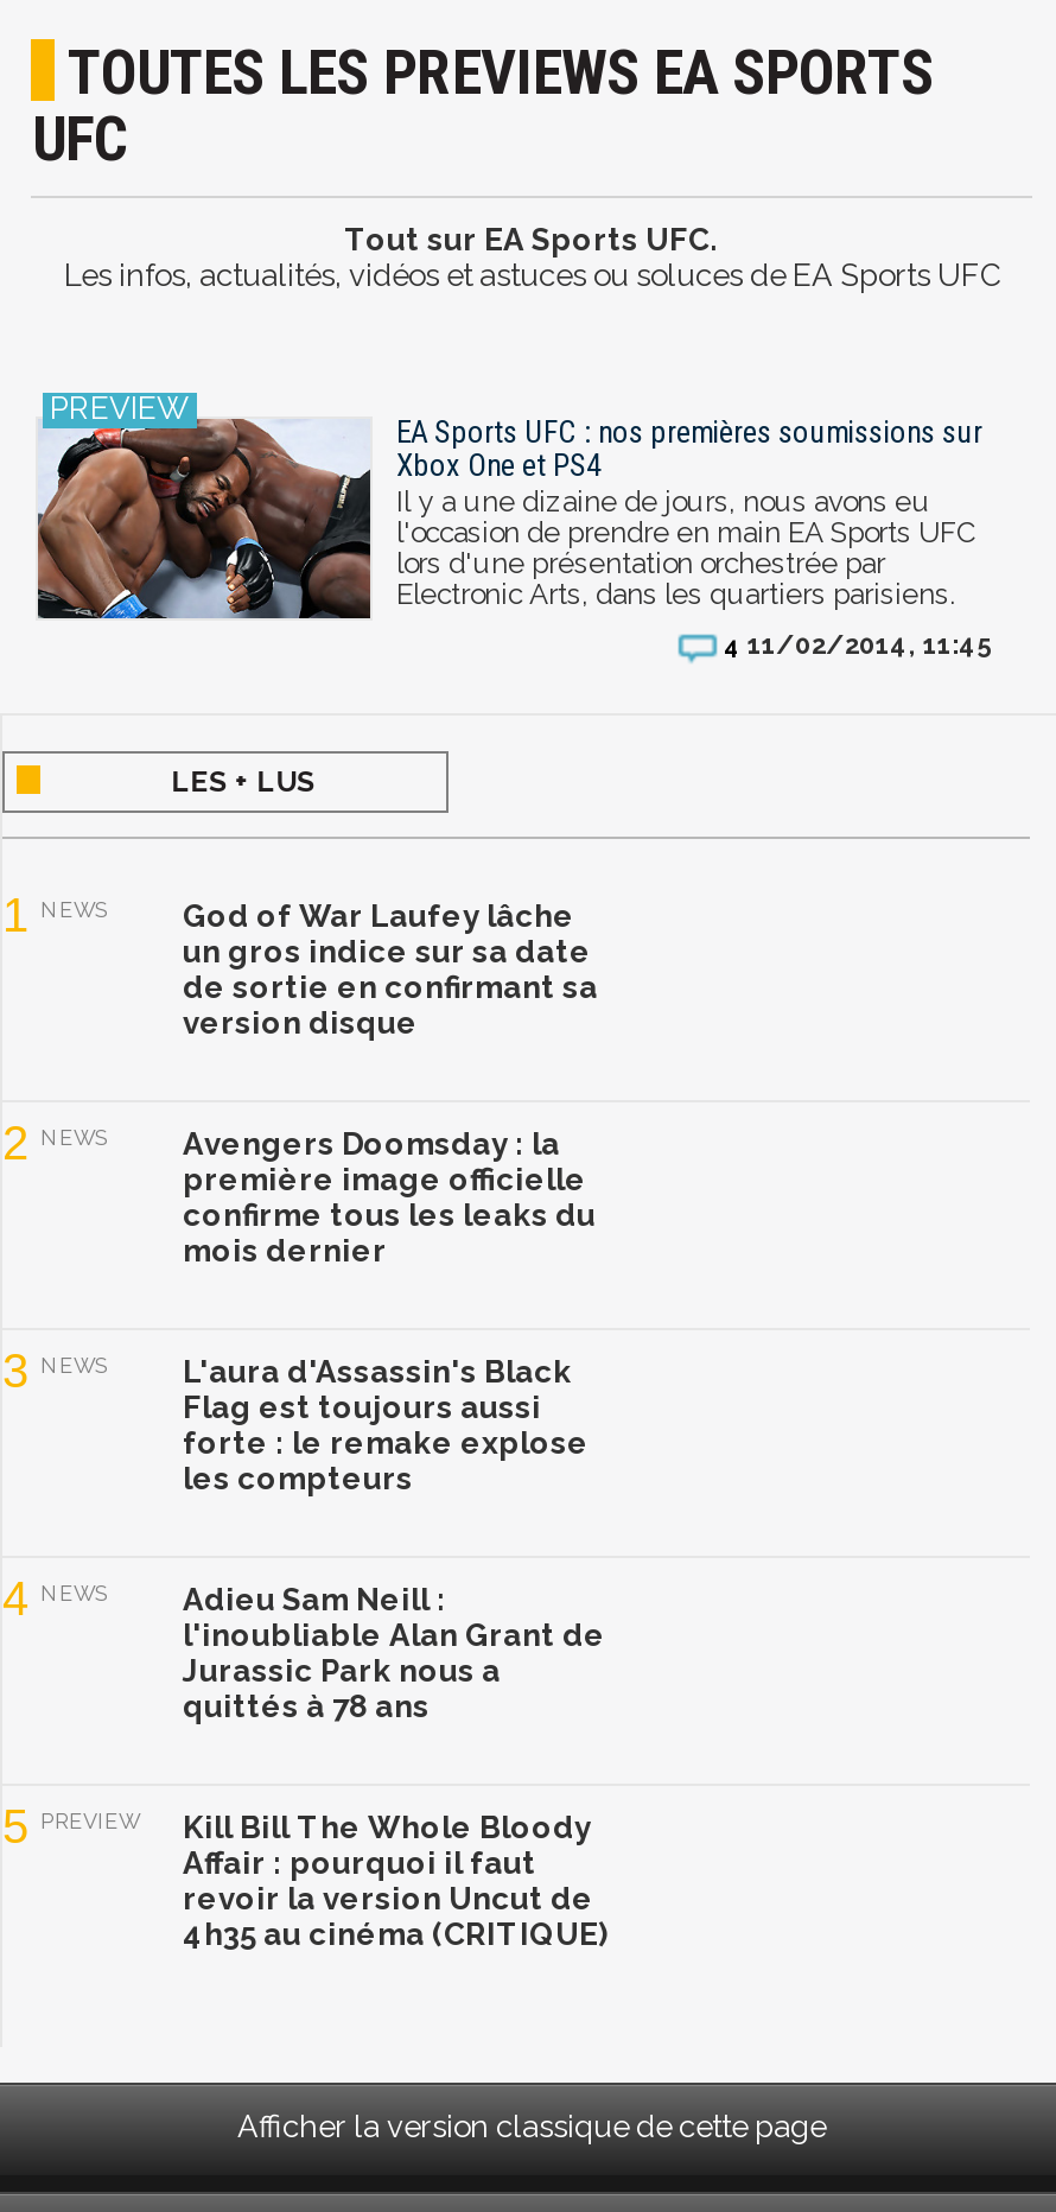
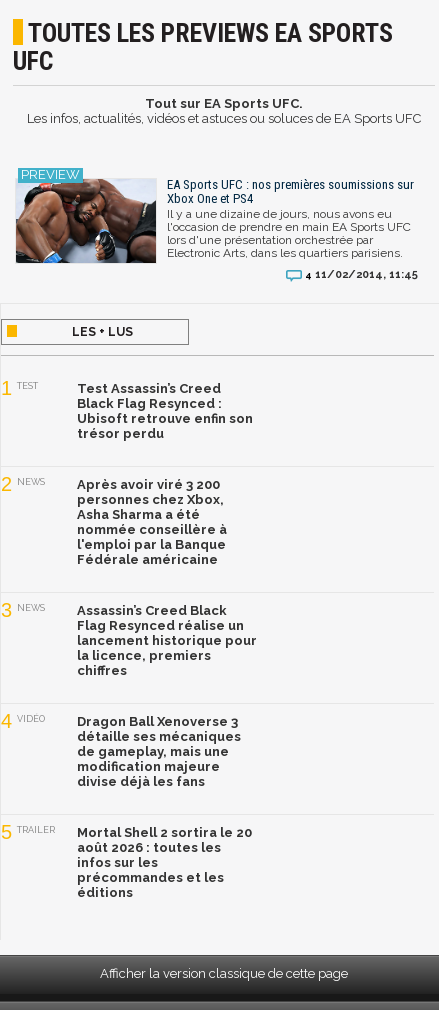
[2,889,598,1040] 1 NEWS | God of War Laufey lâche | un gros indice sur sa date | de sortie en confirmant sa | version disque -> [1,377,253,441] 1 TEST | Test Assassin’s Creed | Black Flag Resynced : | Ubisoft retrouve enfin son | trésor perdu
[183,1126,596,1268] Avengers Doomsday : la | première image officielle | confirme tous les leaks du | mois dernier -> [77,477,227,567] Après avoir viré 3 200 | personnes chez Xbox, | Asha Sharma a été | nommée conseillère à | l'emploi par la Banque | Fédérale américaine
[183,1354,589,1496] L'aura d'Assassin's Black | Flag est toujours aussi | forte : le remake explose | les compteurs -> [77,603,257,678] Assassin’s Creed Black | Flag Resynced réalise un | lancement historique pour | la licence, premiers | chiffres
[2,1572,605,1724] 4 NEWS | Adieu Sam Neill : | l'inoubliable Alan Grant de | Jurassic Park nous a | quittés à 78 ans -> [1,710,241,789] 4 VIDÉO | Dragon Ball Xenoverse 3 | détaille ses mécaniques | de gameplay, mais une | modification majeure | divise déjà les fans
[2,1800,607,1952] 5 PREVIEW | Kill Bill The Whole Bloody | Affair : pourquoi il faut | revoir la version Uncut de | 4h35 au cinéma (CRITIQUE) -> [1,821,252,900] 5 TRAILER | Mortal Shell 2 sortira le 20 | août 2026 : toutes les | infos sur les | précommandes et les | éditions

